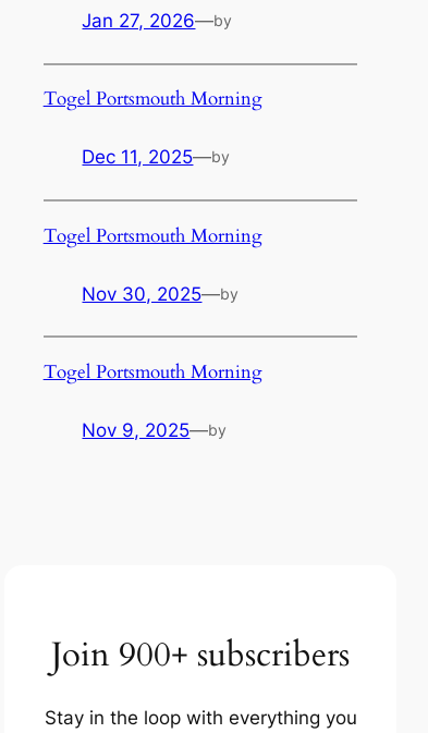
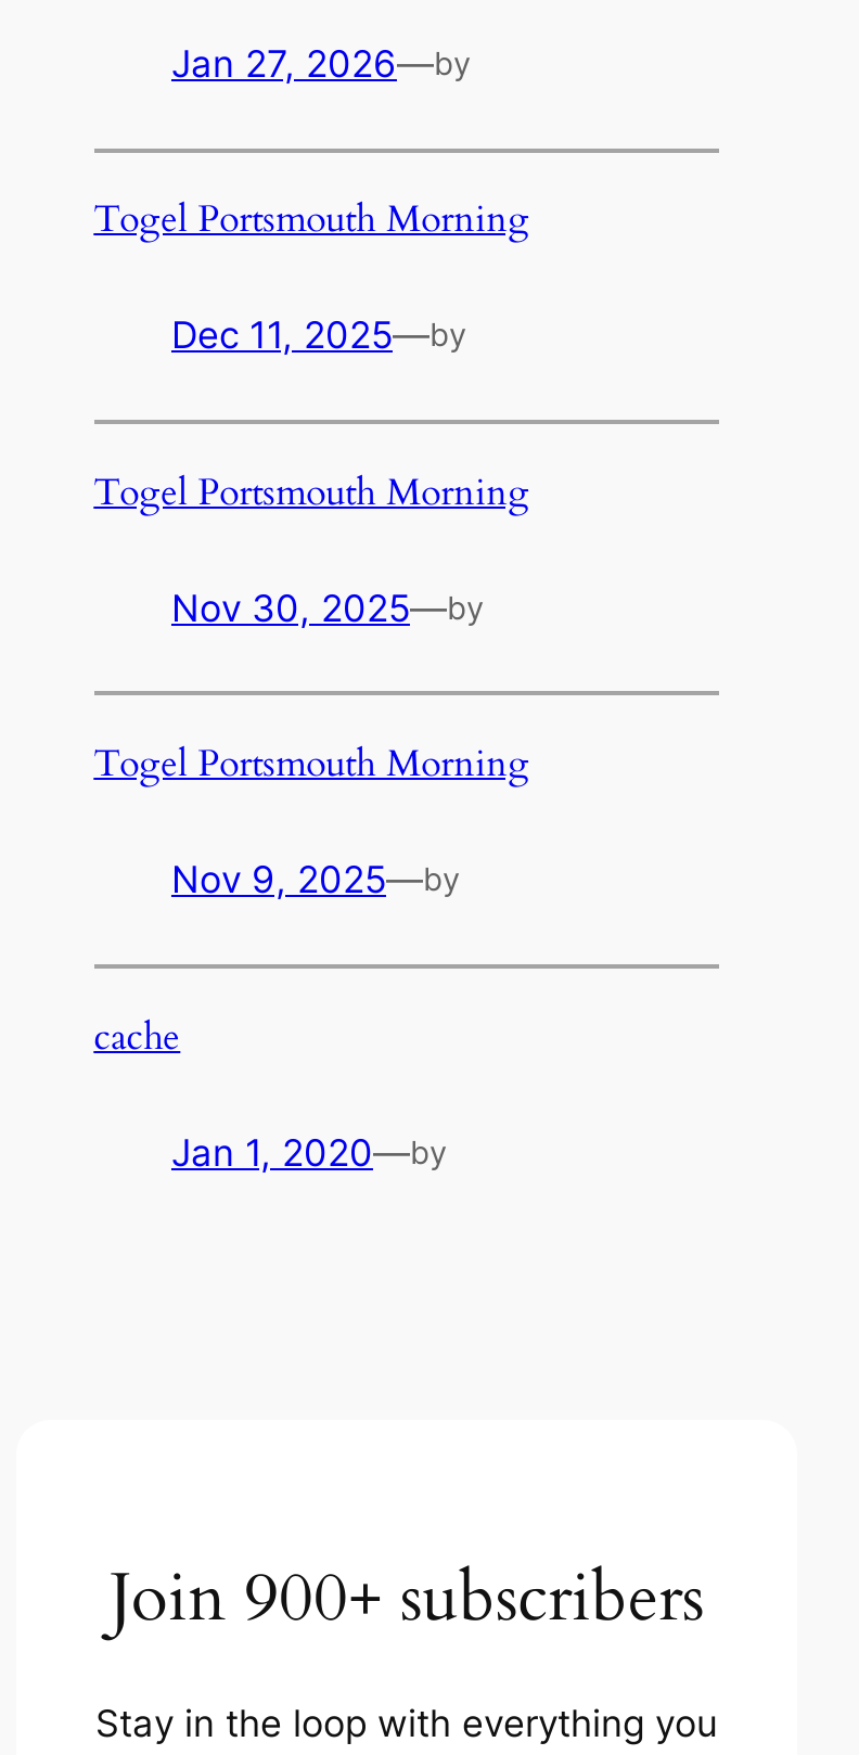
none -> [94,1012,447,1174] cache | Jan 1, 2020—by

